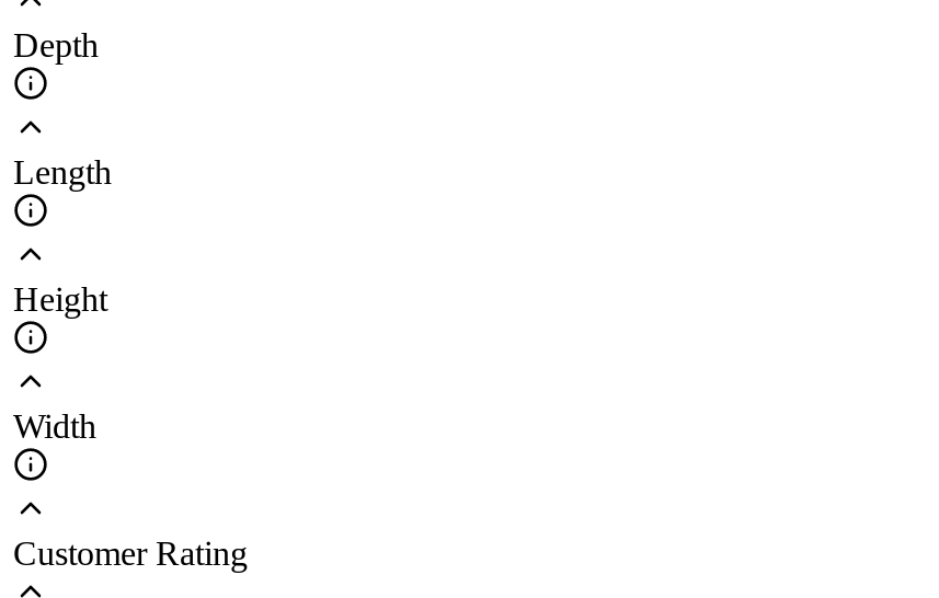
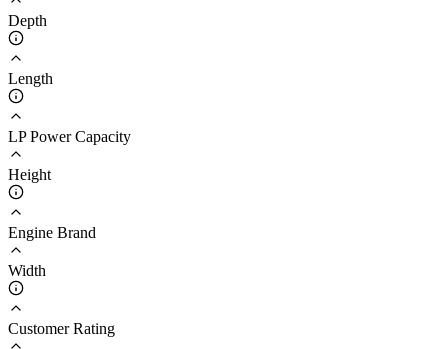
none -> [8,128,131,145] LP Power Capacity
none -> [8,224,96,241] Engine Brand

